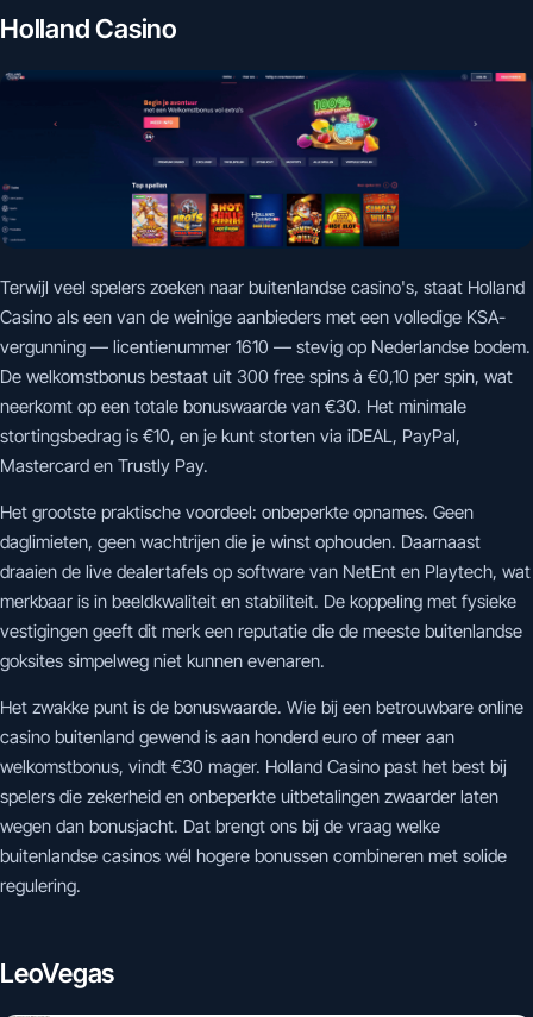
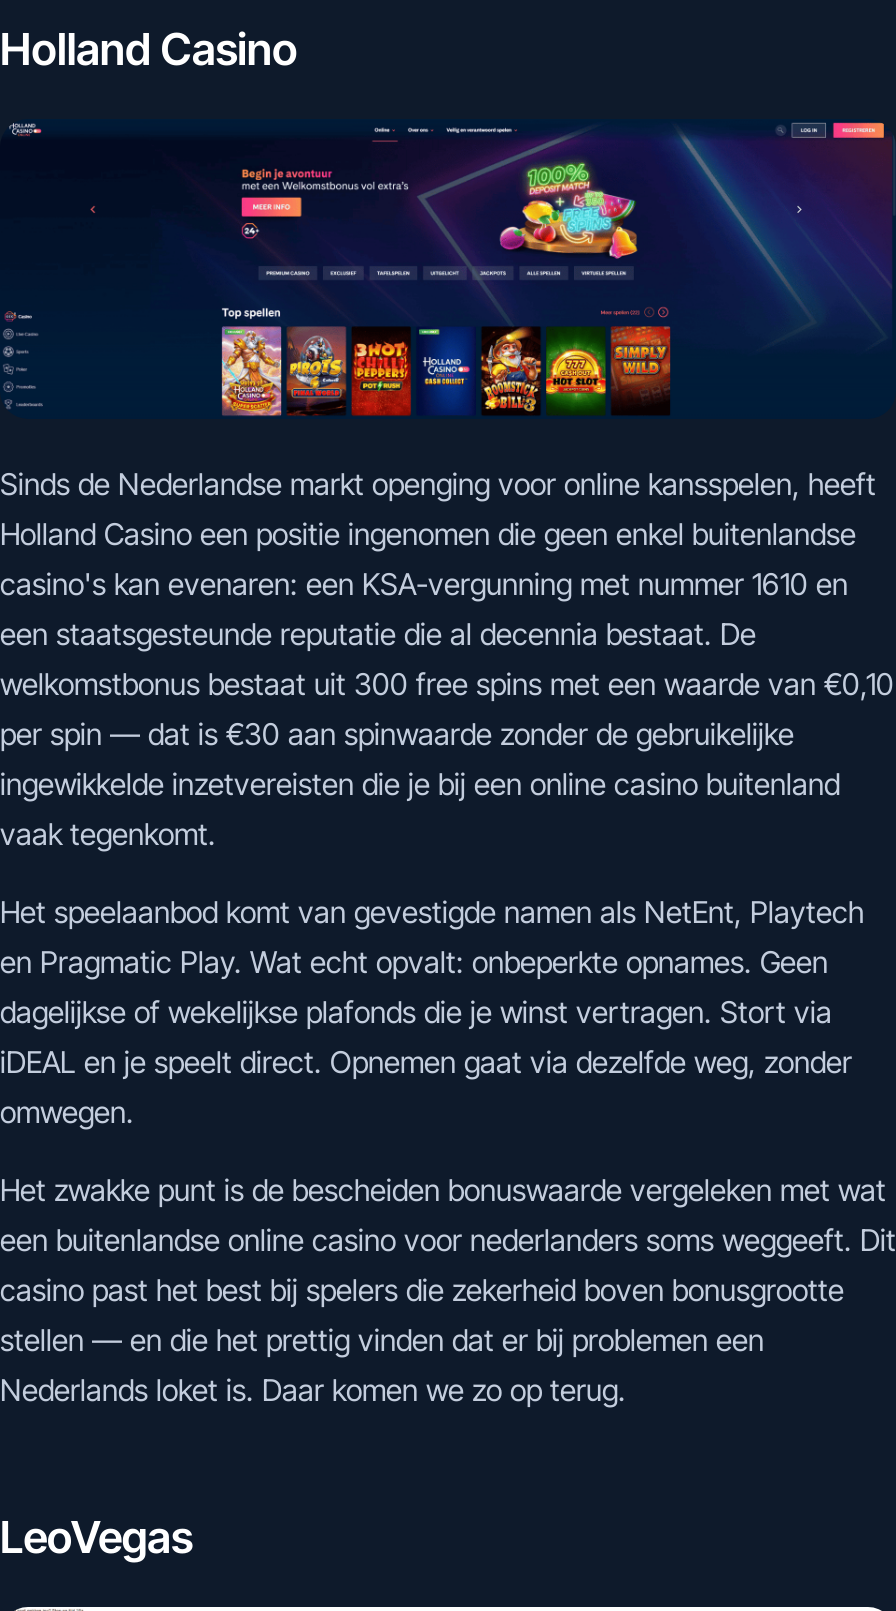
[0,276,531,477] Terwijl veel spelers zoeken naar buitenlandse casino's, staat Holland | Casino als een van de weinige aanbieders met een volledige KSA- | vergunning — licentienummer 1610 — stevig op Nederlandse bodem. | De welkomstbonus bestaat uit 300 free spins à €0,10 per spin, wat | neerkomt op een totale bonuswaarde van €30. Het minimale | stortingsbedrag is €10, en je kunt storten via iDEAL, PayPal, | Mastercard en Trustly Pay. -> [0,464,894,852] Sinds de Nederlandse markt openging voor online kansspelen, heeft | Holland Casino een positie ingenomen die geen enkel buitenlandse | casino's kan evenaren: een KSA-vergunning met nummer 1610 en | een staatsgesteunde reputatie die al decennia bestaat. De | welkomstbonus bestaat uit 300 free spins met een waarde van €0,10 | per spin — dat is €30 aan spinwaarde zonder de gebruikelijke | ingewikkelde inzetvereisten die je bij een online casino buitenland | vaak tegenkomt.
[0,500,531,672] Het grootste praktische voordeel: onbeperkte opnames. Geen | daglimieten, geen wachtrijen die je winst ophouden. Daarnaast | draaien de live dealertafels op software van NetEnt en Playtech, wat | merkbaar is in beeldkwaliteit en stabiliteit. De koppeling met fysieke | vestigingen geeft dit merk een reputatie die de meeste buitenlandse | goksites simpelweg niet kunnen evenaren. -> [0,892,864,1130] Het speelaanbod komt van gevestigde namen als NetEnt, Playtech | en Pragmatic Play. Wat echt opvalt: onbeperkte opnames. Geen | dagelijkse of wekelijkse plafonds die je winst vertragen. Stort via | iDEAL en je speelt direct. Opnemen gaat via dezelfde weg, zonder | omwegen.
[0,695,523,897] Het zwakke punt is de bonuswaarde. Wie bij een betrouwbare online | casino buitenland gewend is aan honderd euro of meer aan | welkomstbonus, vindt €30 mager. Holland Casino past het best bij | spelers die zekerheid en onbeperkte uitbetalingen zwaarder laten | wegen dan bonusjacht. Dat brengt ons bij de vraag welke | buitenlandse casinos wél hogere bonussen combineren met solide | regulering. -> [0,1170,896,1408] Het zwakke punt is de bescheiden bonuswaarde vergeleken met wat | een buitenlandse online casino voor nederlanders soms weggeeft. Dit | casino past het best bij spelers die zekerheid boven bonusgrootte | stellen — en die het prettig vinden dat er bij problemen een | Nederlands loket is. Daar komen we zo op terug.

